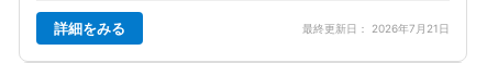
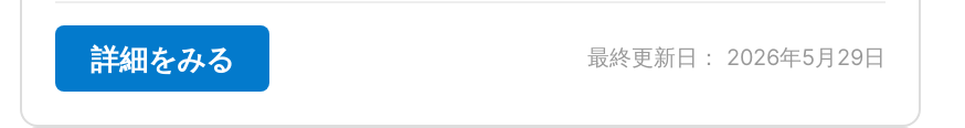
[302,22,450,35] 最終更新日： 2026年7月21日 -> [587,44,886,70] 最終更新日： 2026年5月29日

